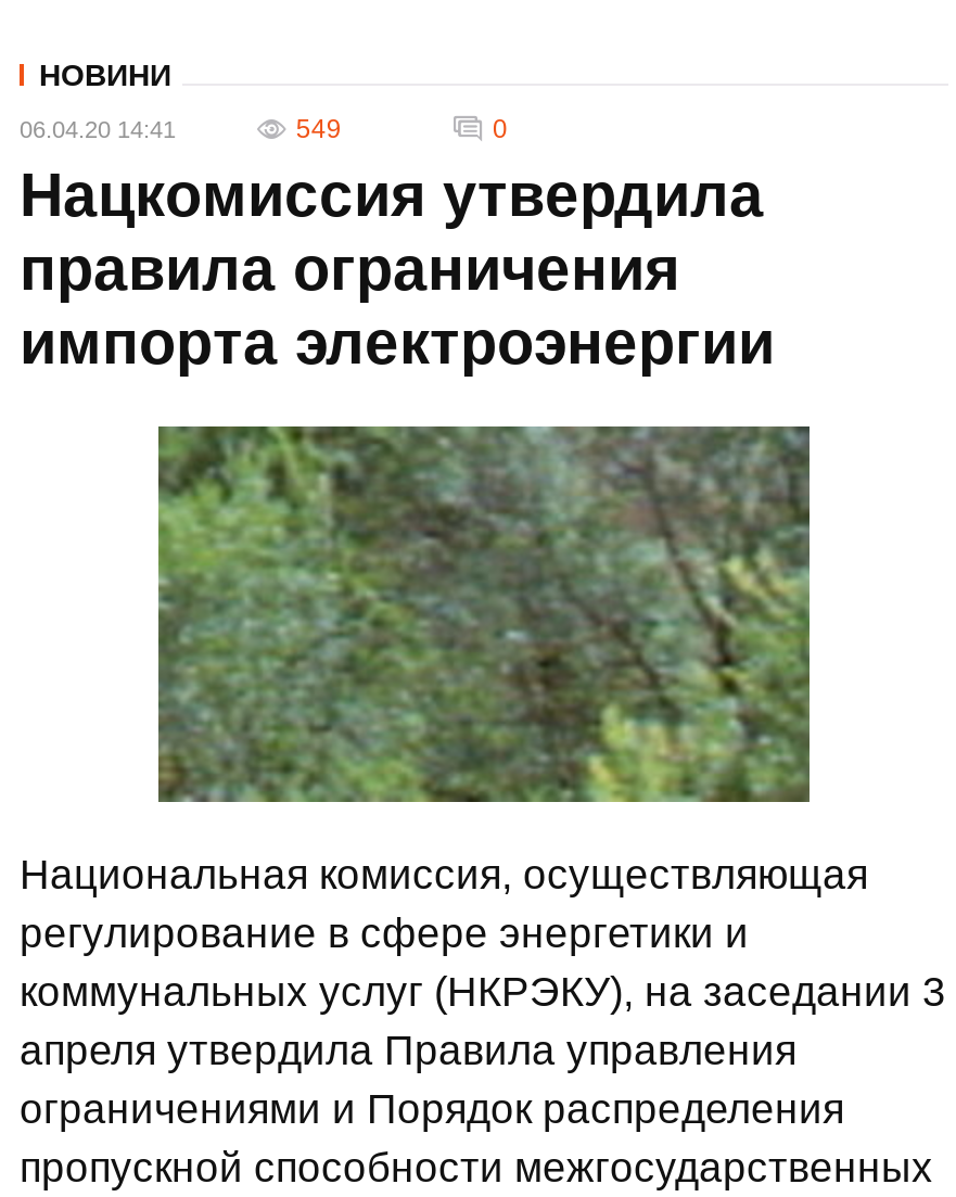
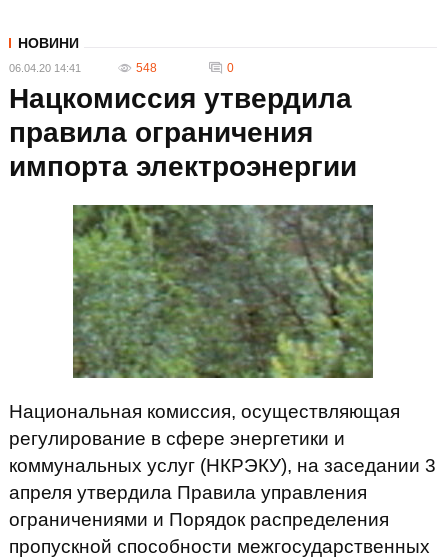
[296,114,342,144] 549 -> [136,61,157,75] 548

